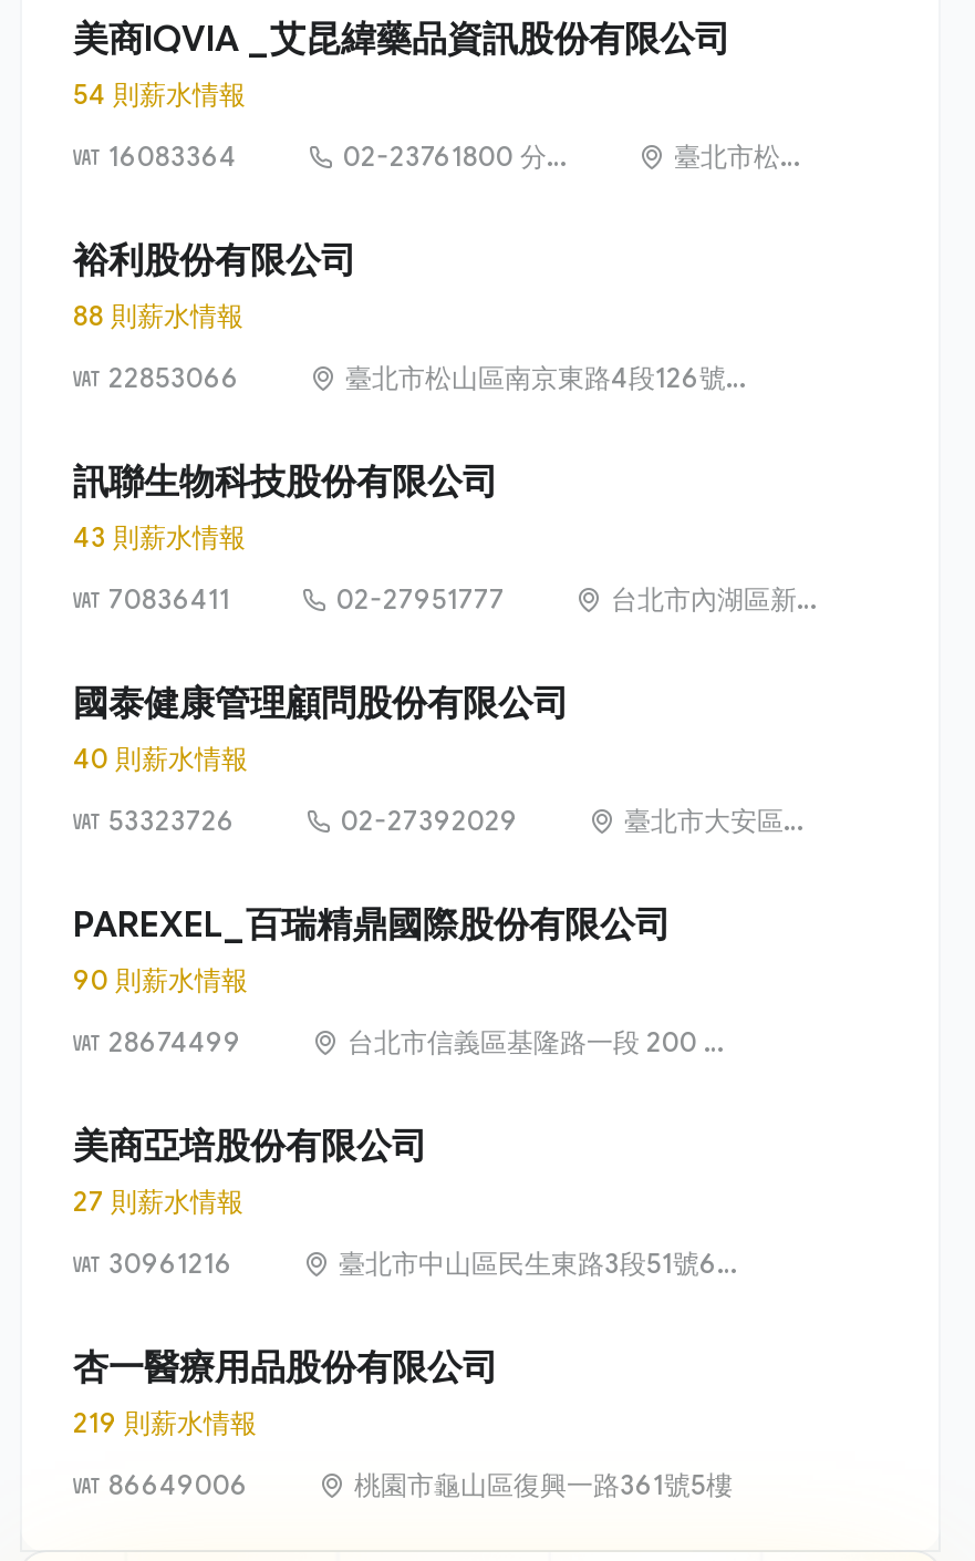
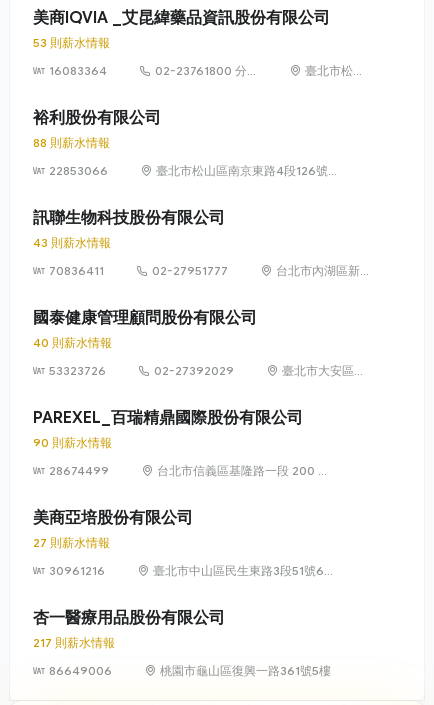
[73,78,246,111] 54 則薪水情報 -> [33,35,110,50] 53 則薪水情報
[73,1406,257,1439] 219 則薪水情報 -> [33,635,115,650] 217 則薪水情報

